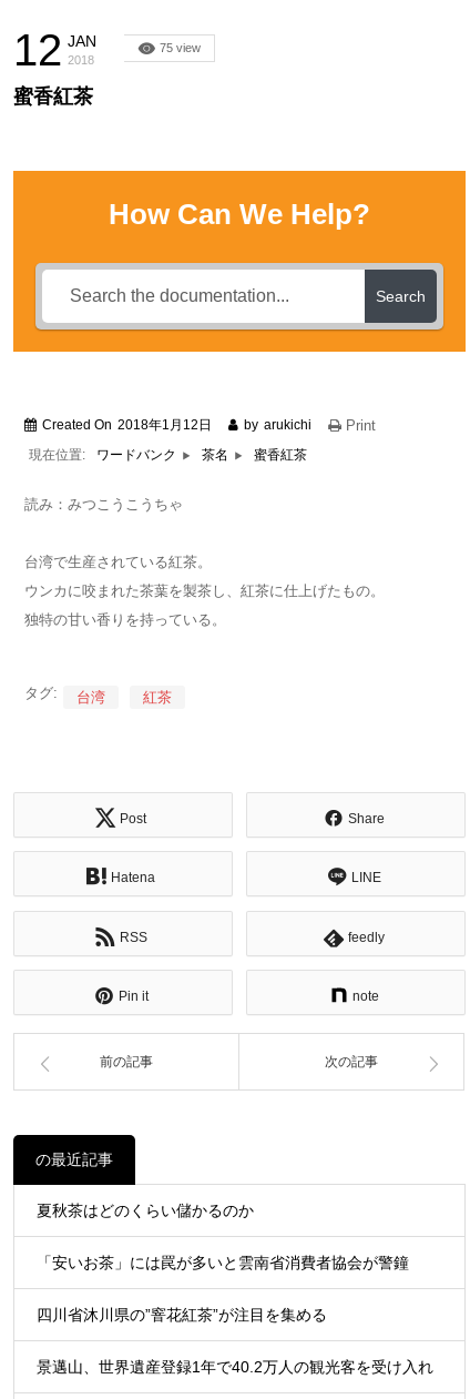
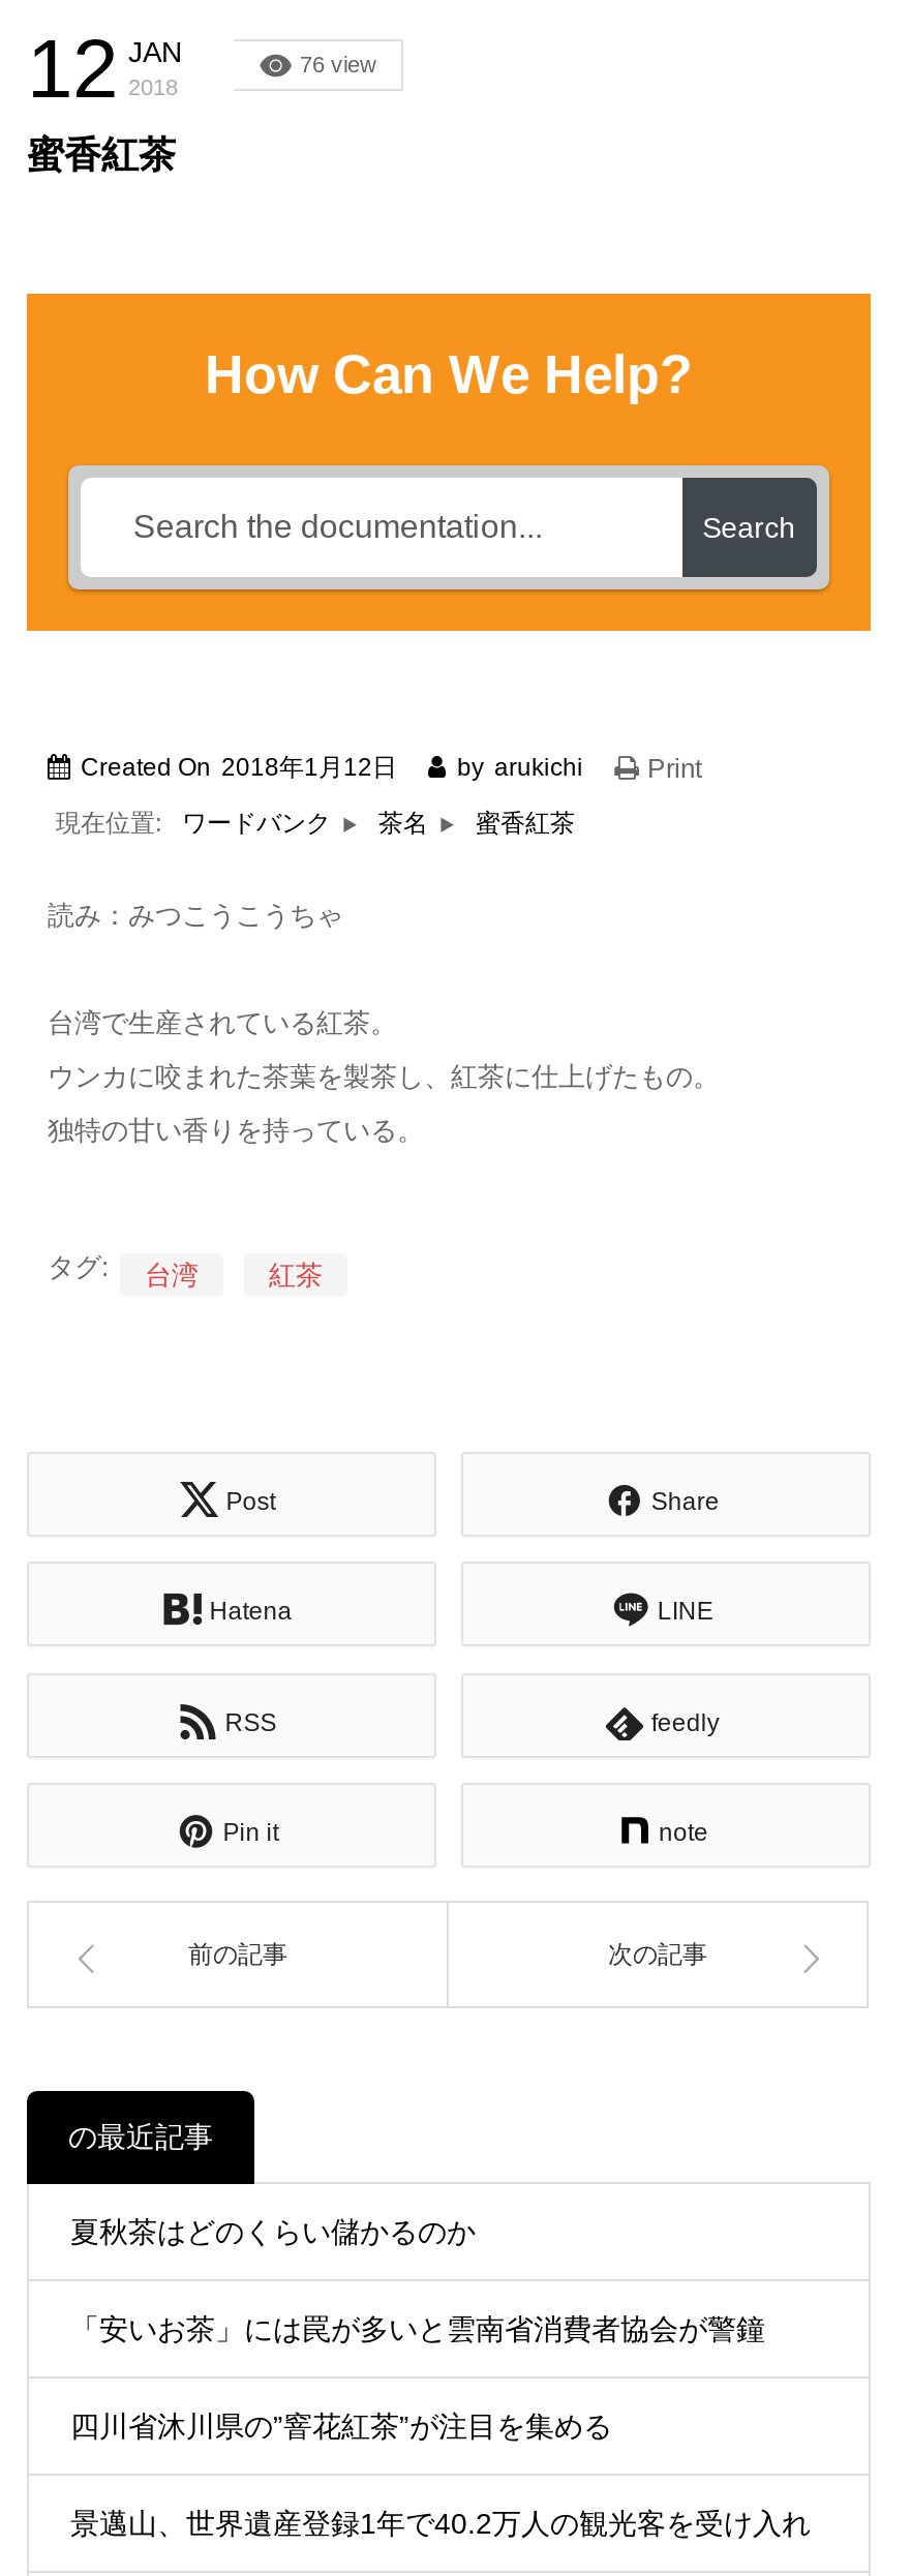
[160,41,201,54] 75 view -> [300,52,376,77] 76 view

